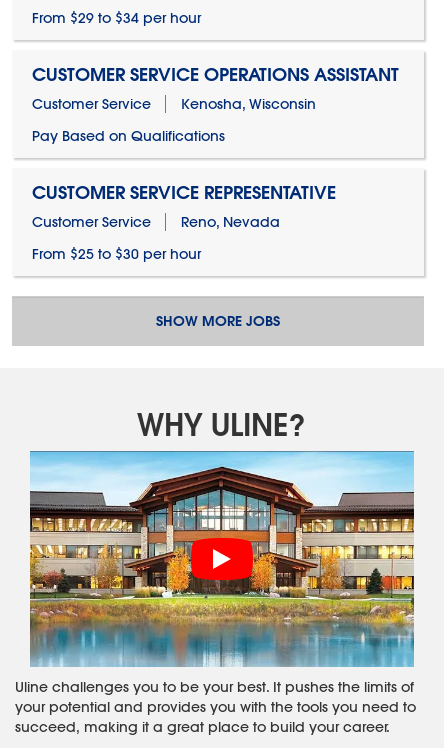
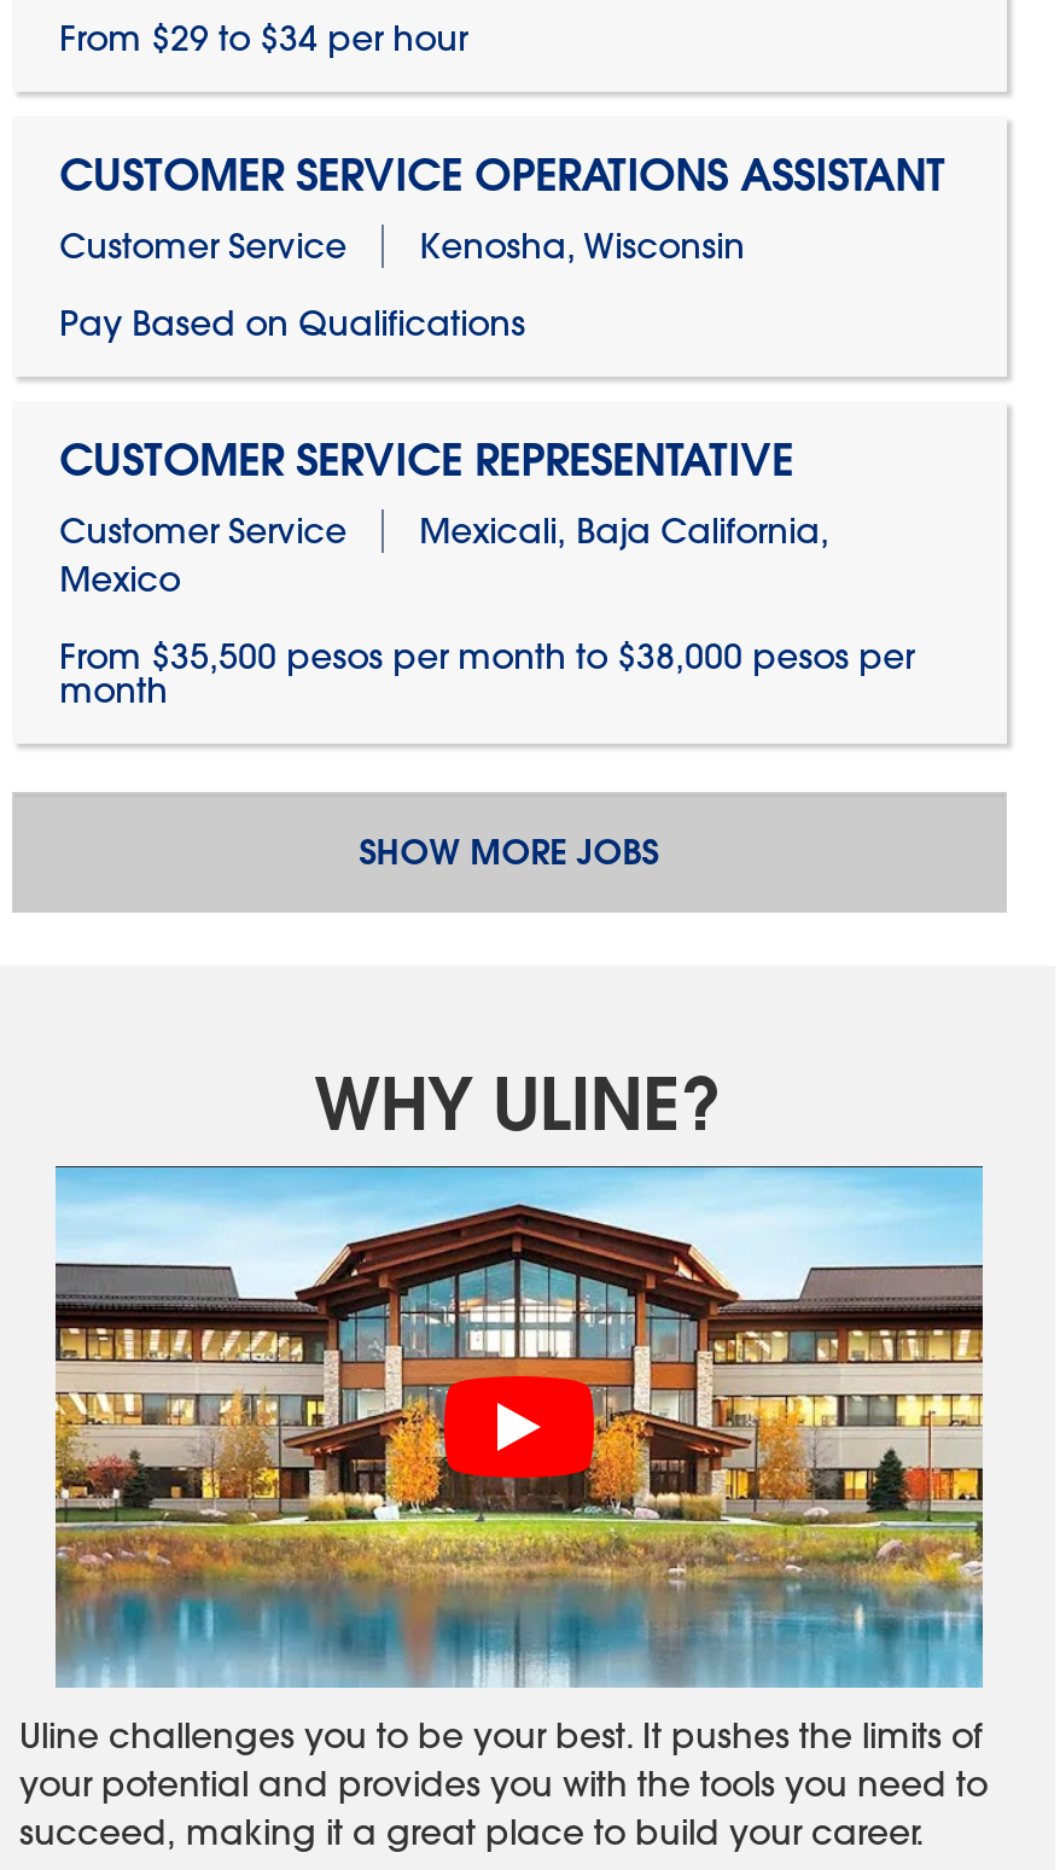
[181,213,280,231] Reno, Nevada -> [59,509,830,601] Mexicali, Baja California, | Mexico
[32,245,201,263] From $25 to $30 per hour -> [59,635,914,712] From $35,500 pesos per month to $38,000 pesos per | month

